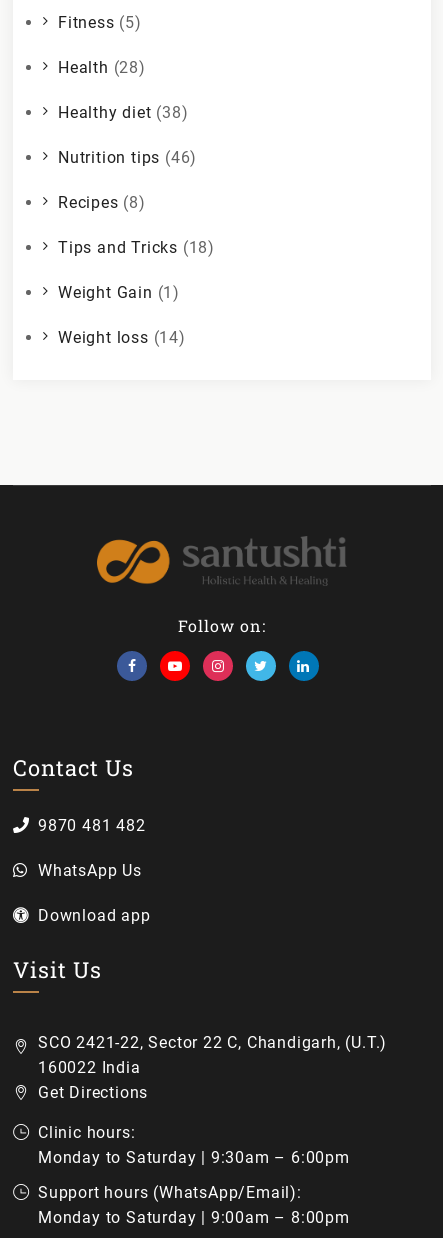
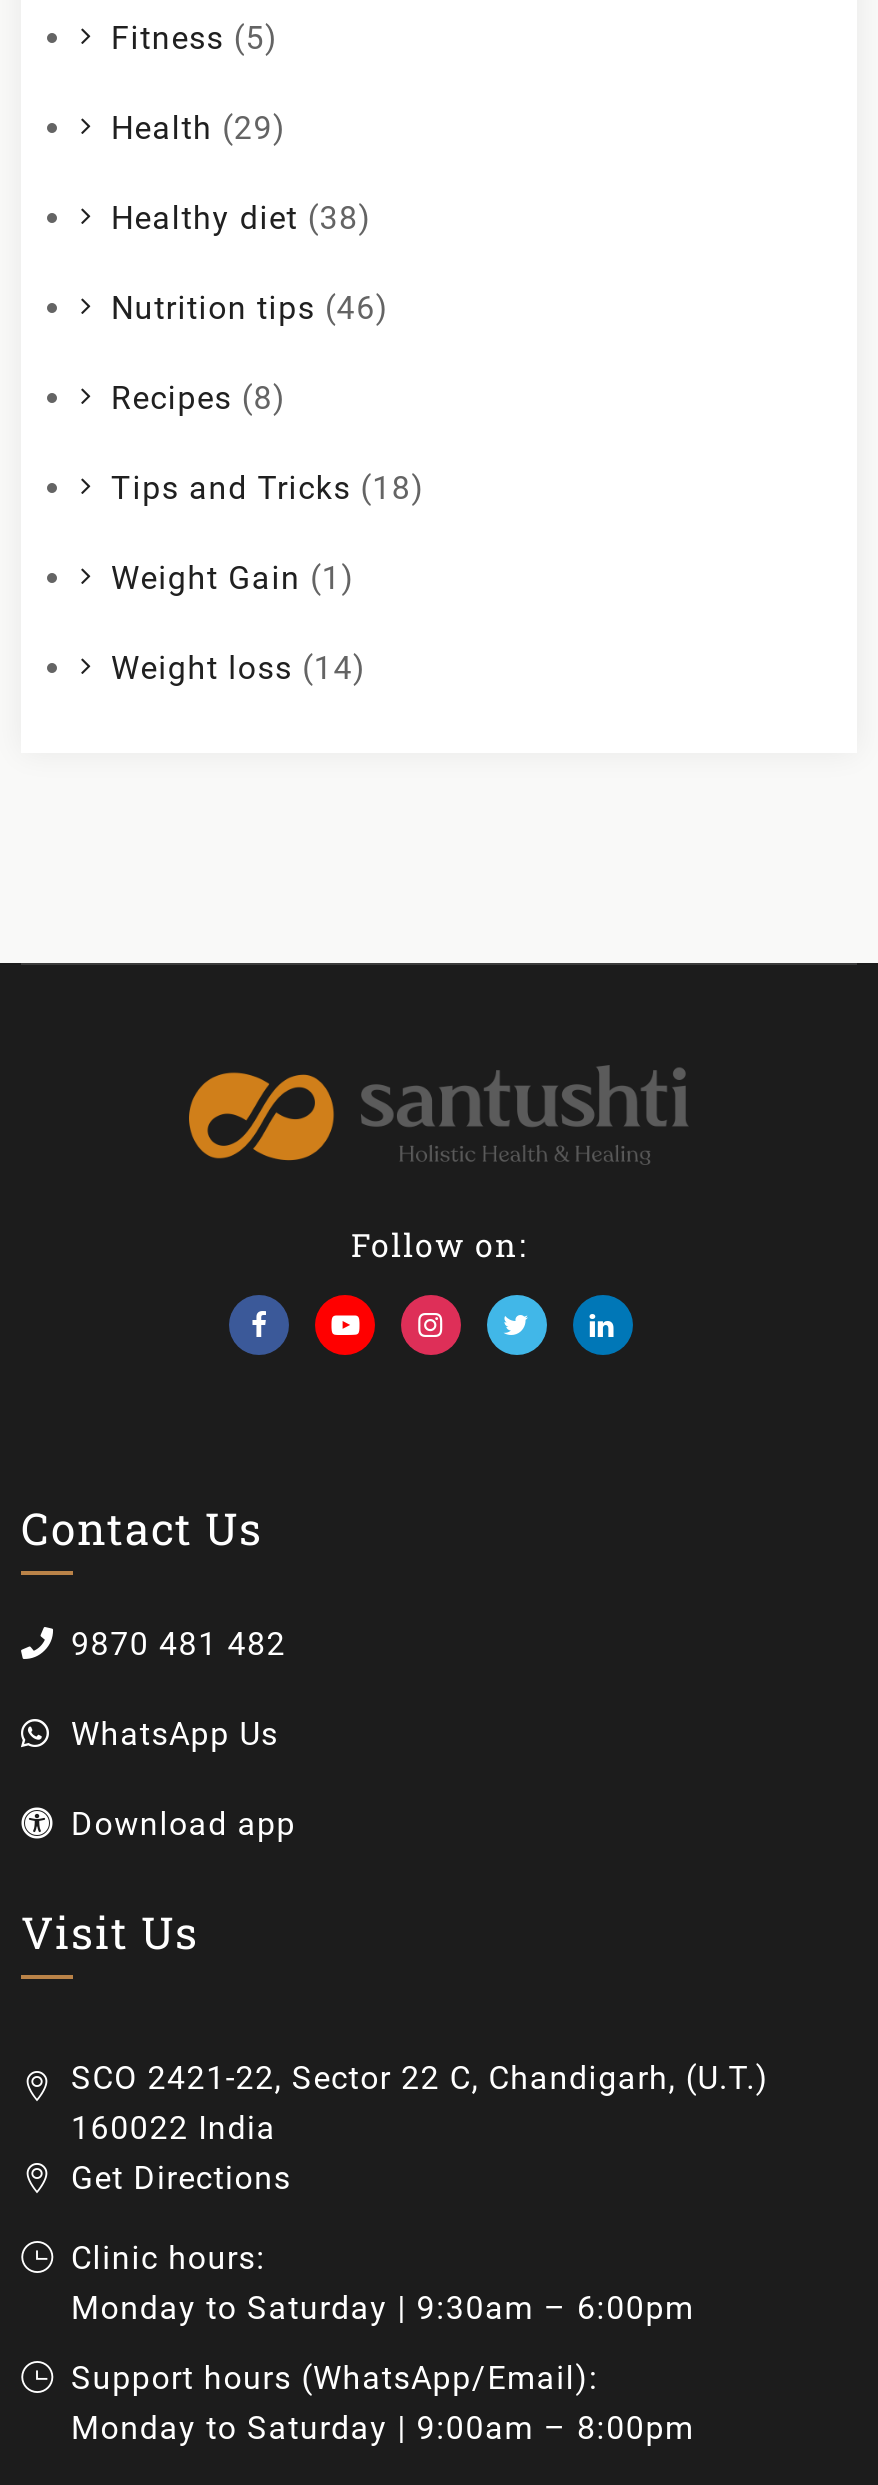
[58,58,146,77] Health (28) -> [111,109,287,147] Health (29)

